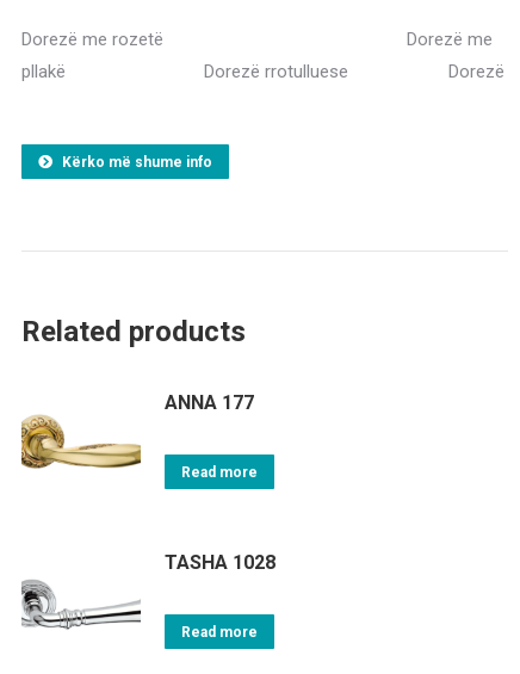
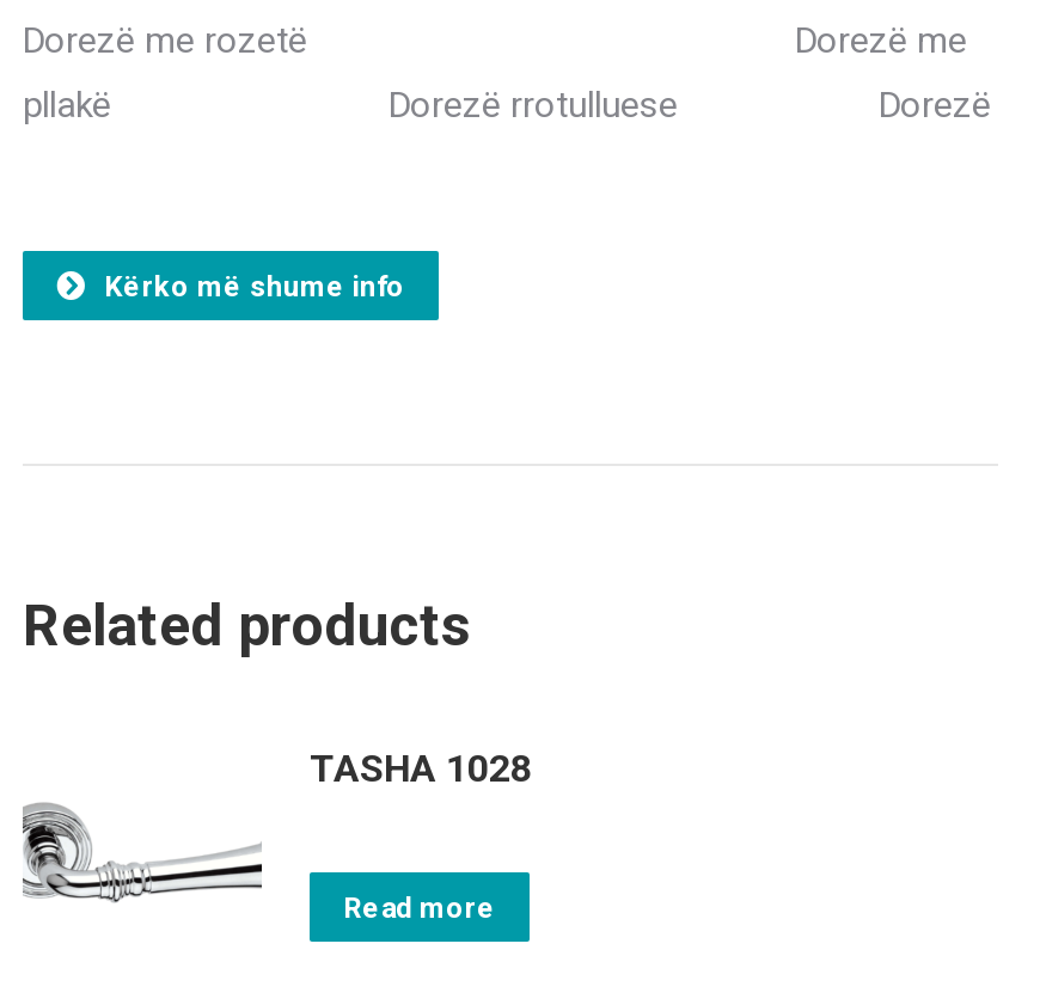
[20,391,258,481] [image] | ANNA 177 | Read more -> none

